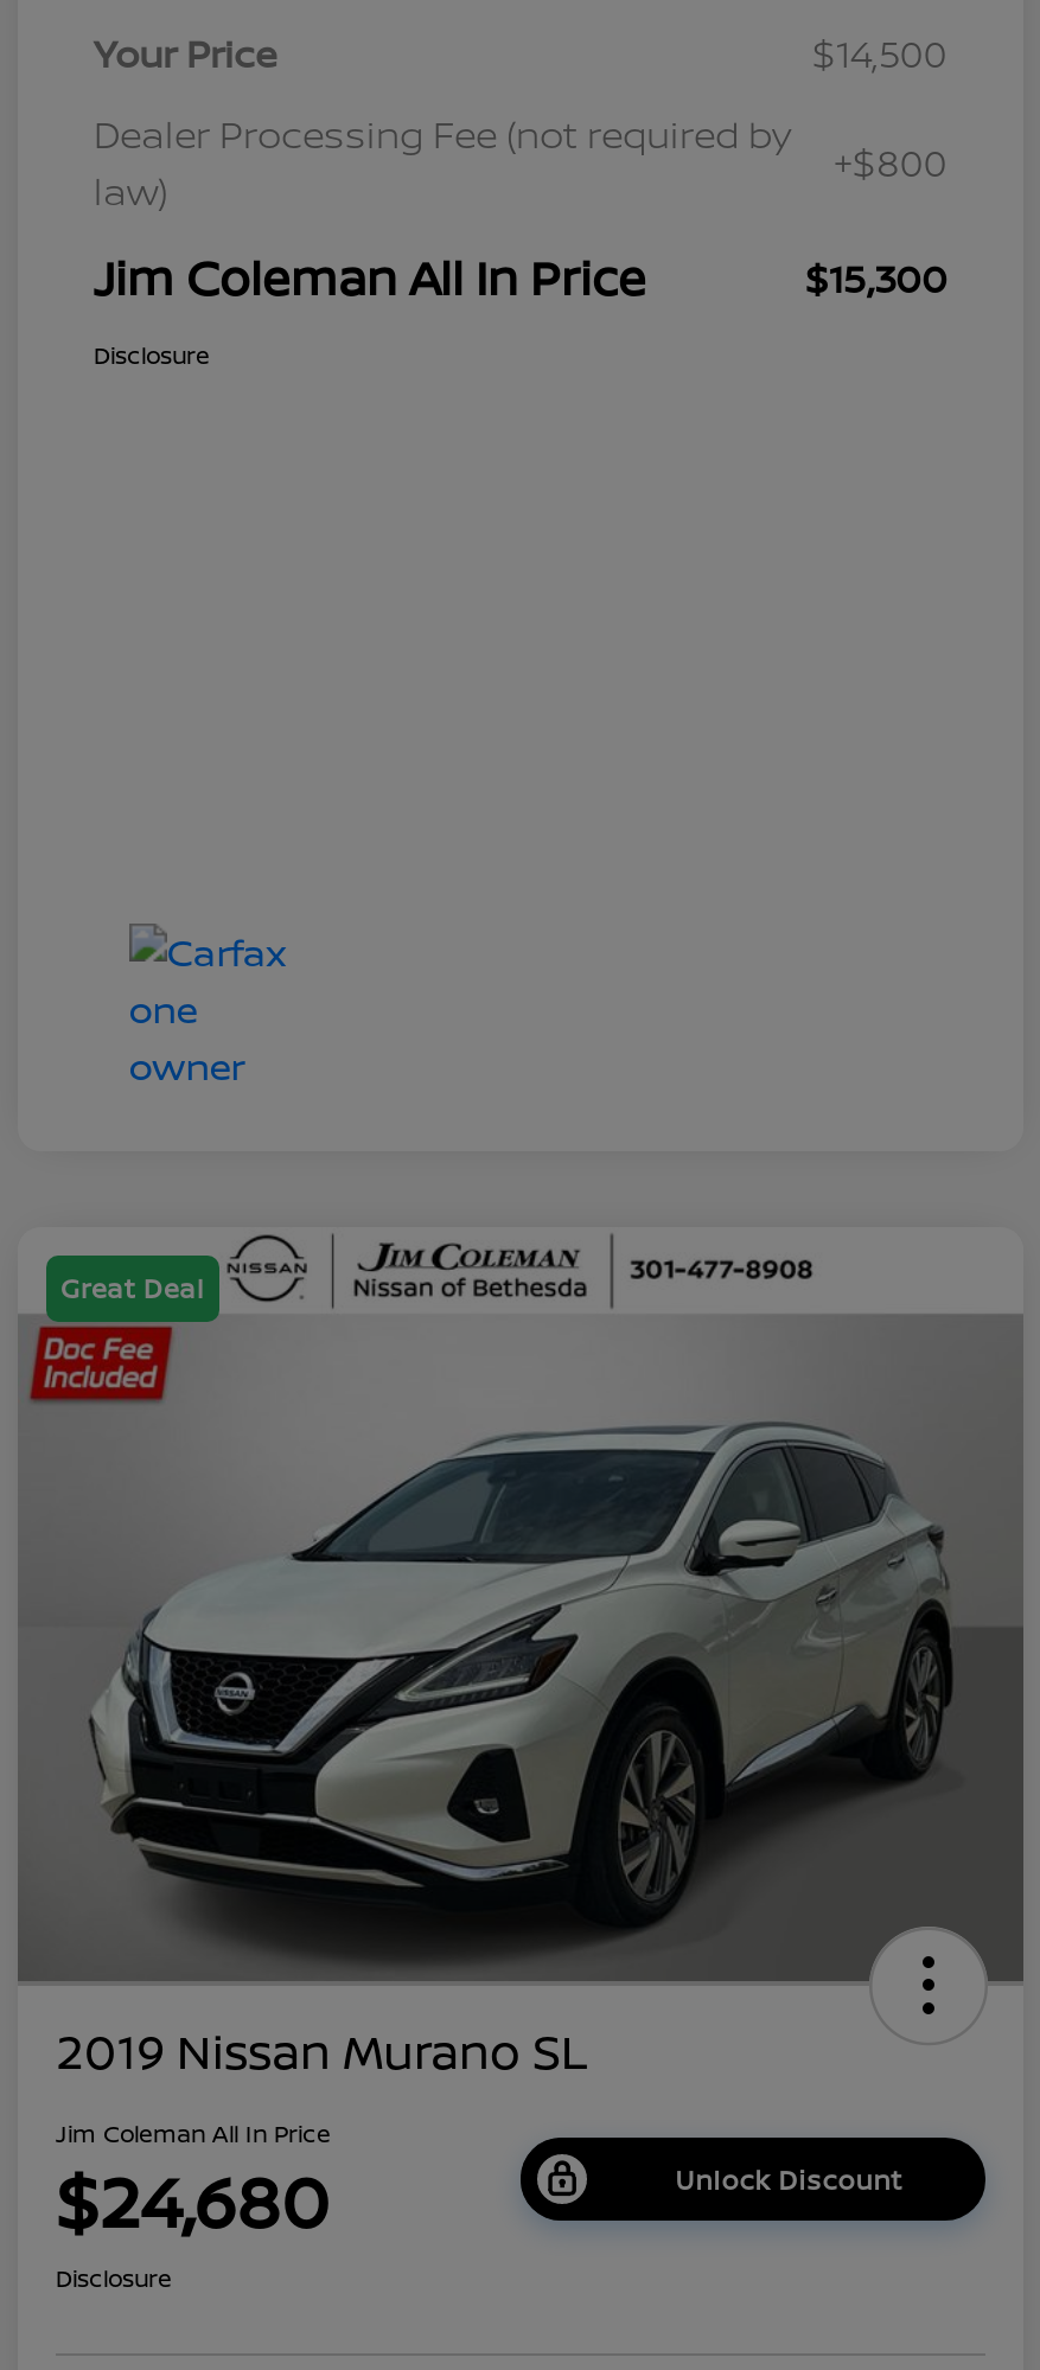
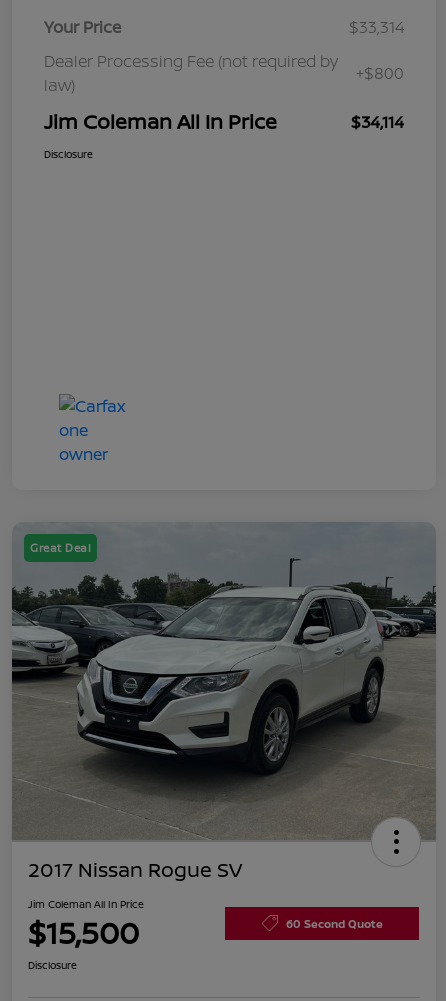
[812,28,948,80] $14,500 -> [349,16,404,38] $33,314
[805,253,948,305] $15,300 -> [351,111,404,133] $34,114
[18,1227,1023,2084] [image] | 2019 Nissan Murano SL -> [11,522,436,883] [image] | 2017 Nissan Rogue SV
[56,2152,902,2250] $24,680 | Unlock Discount -> [28,912,382,953] $15,500 | 60 Second Quote

